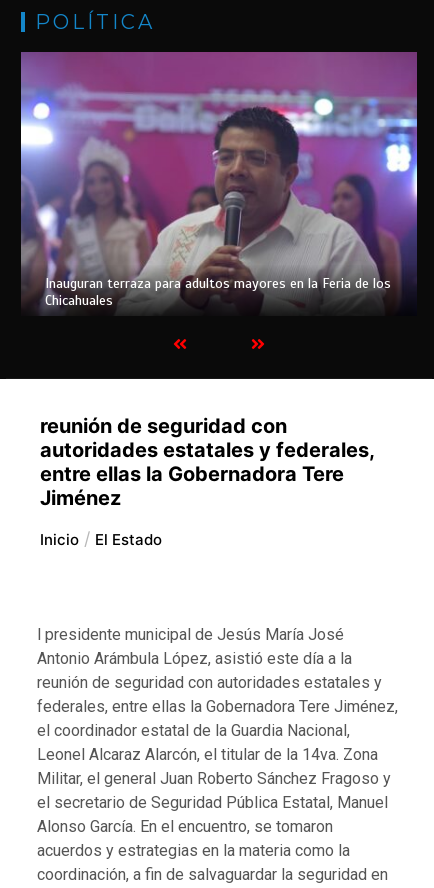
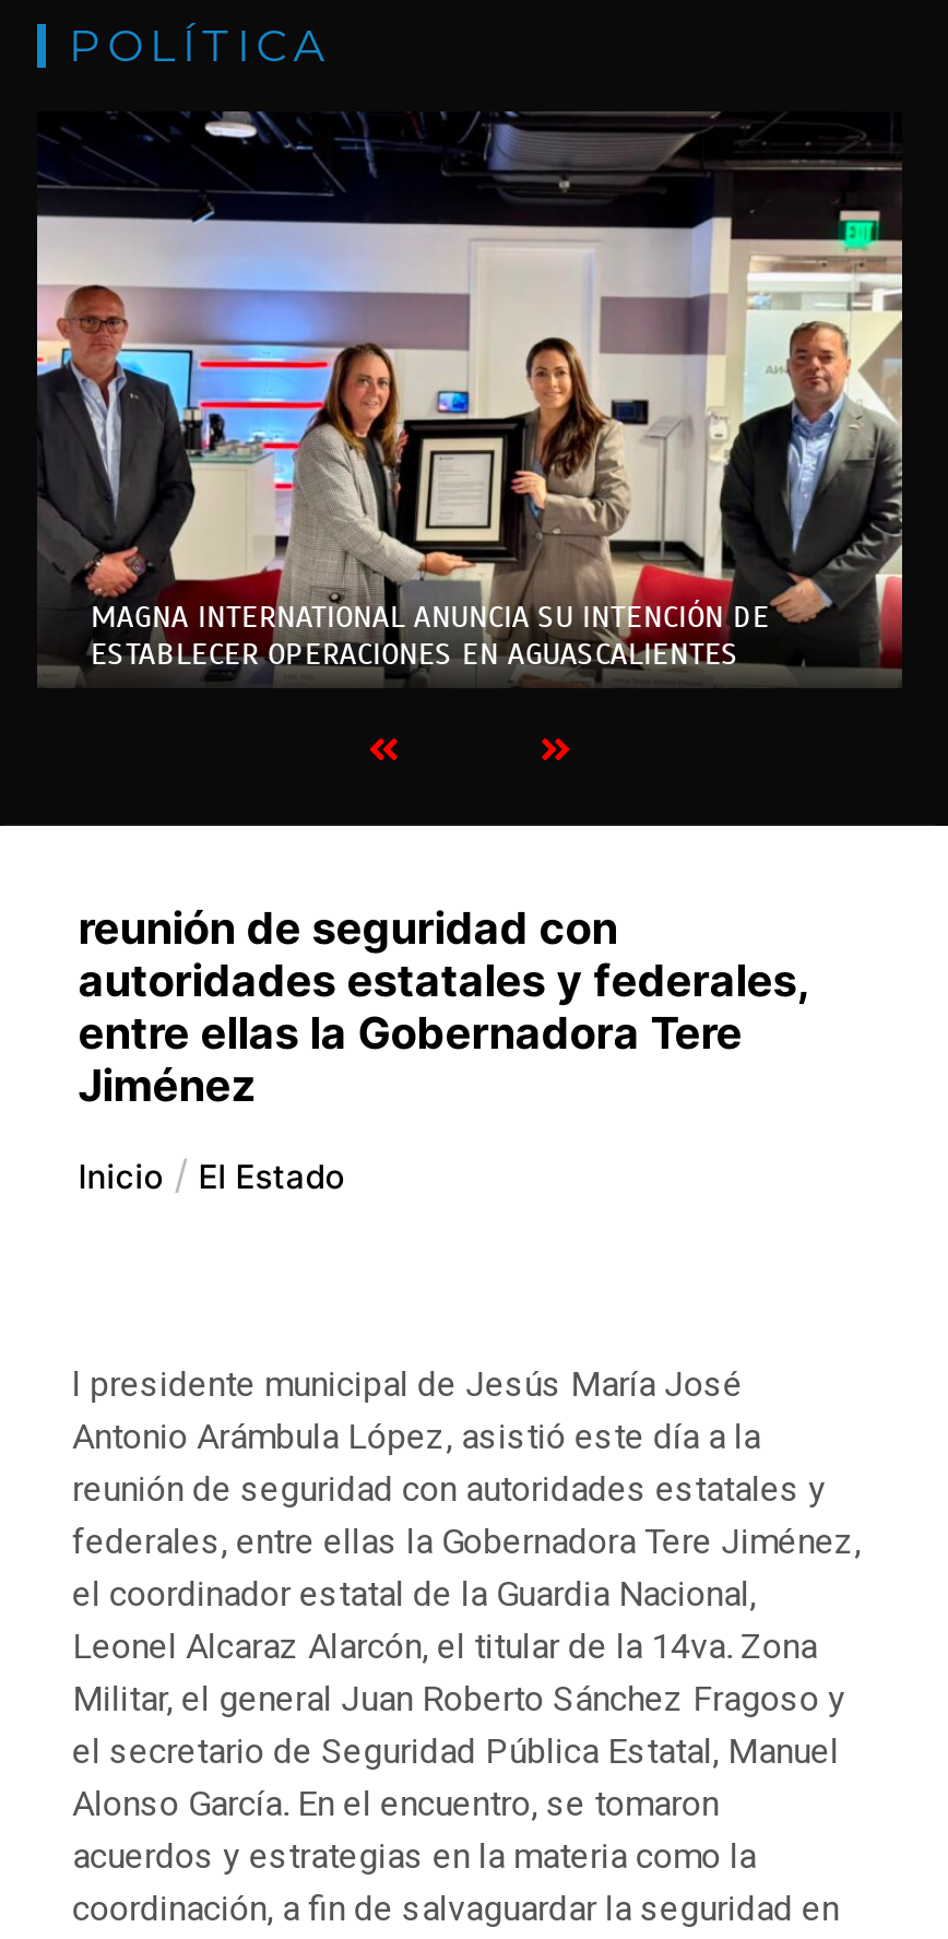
[20,51,418,315] [image] | Inauguran terraza para adultos mayores en la Feria de los | Chicahuales -> [35,111,904,688] [image] | MAGNA INTERNATIONAL ANUNCIA SU INTENCIÓN DE | ESTABLECER OPERACIONES EN AGUASCALIENTES

